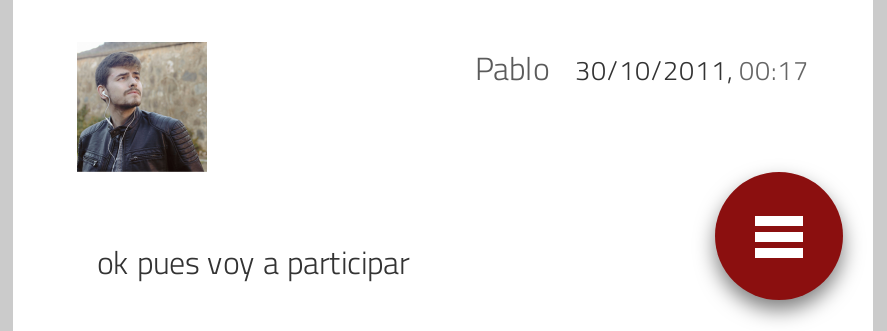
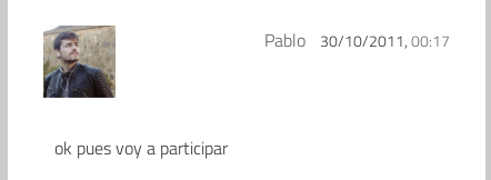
[709,170,849,318] [image] -> none

